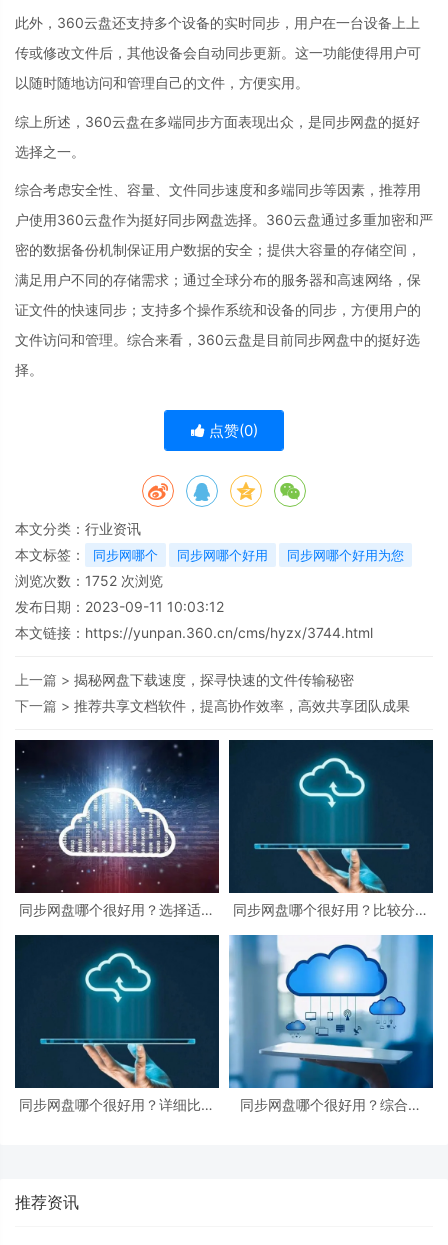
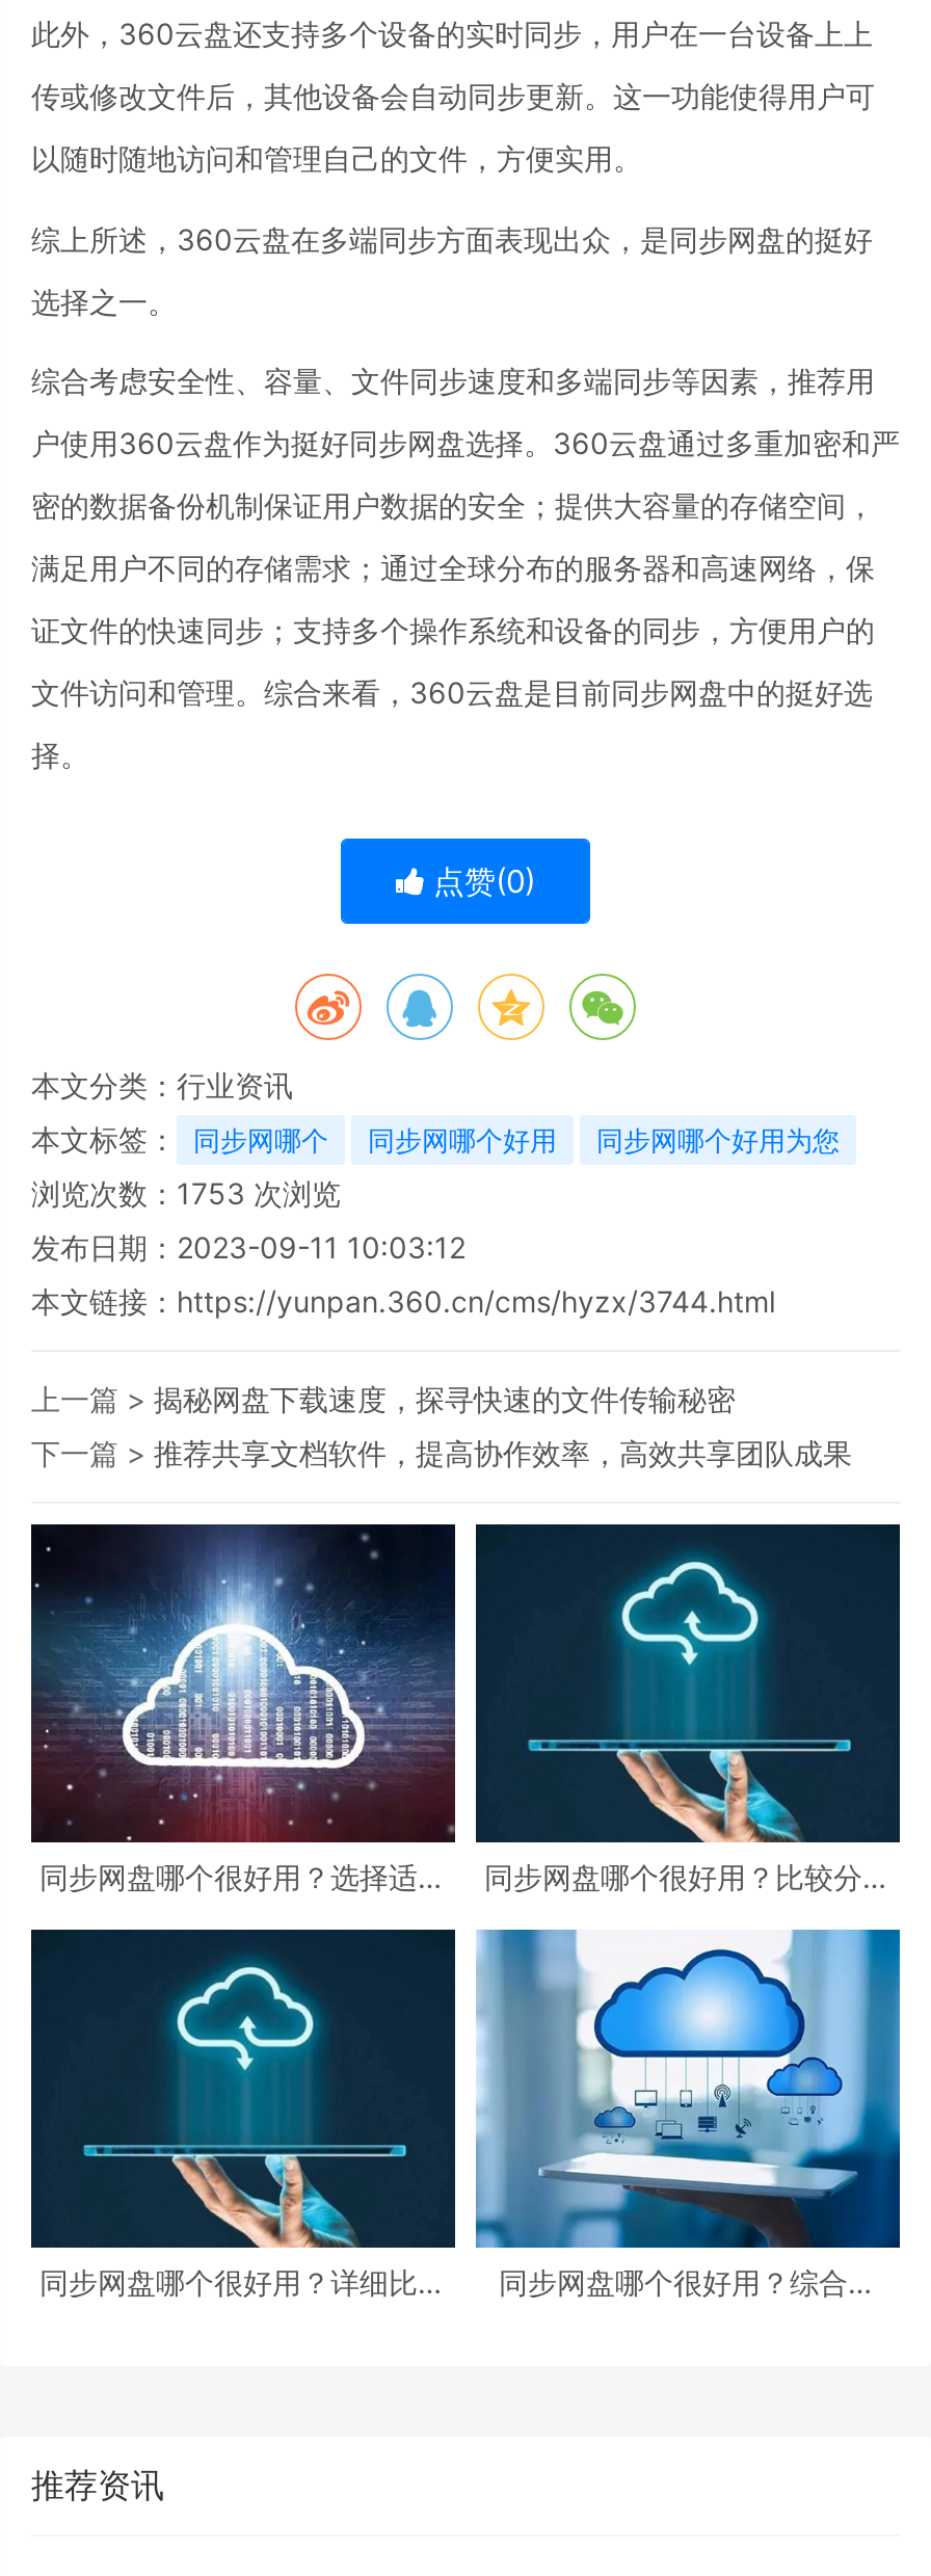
[15,572,163,589] 浏览次数：1752次浏览 -> [31,1176,341,1212] 浏览次数：1753次浏览

